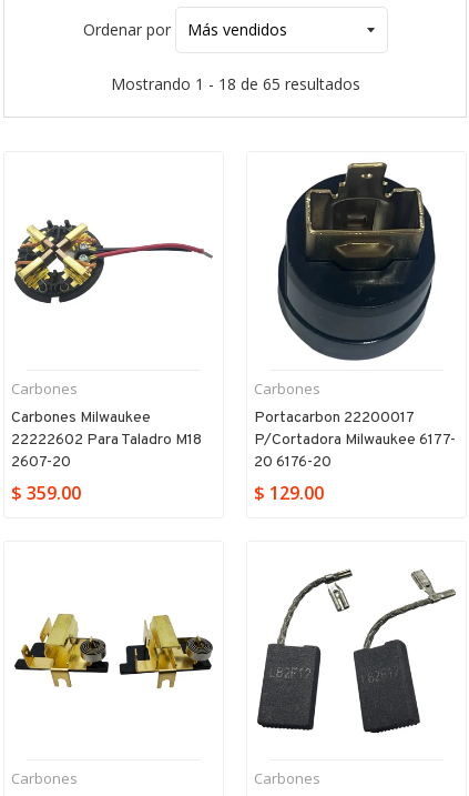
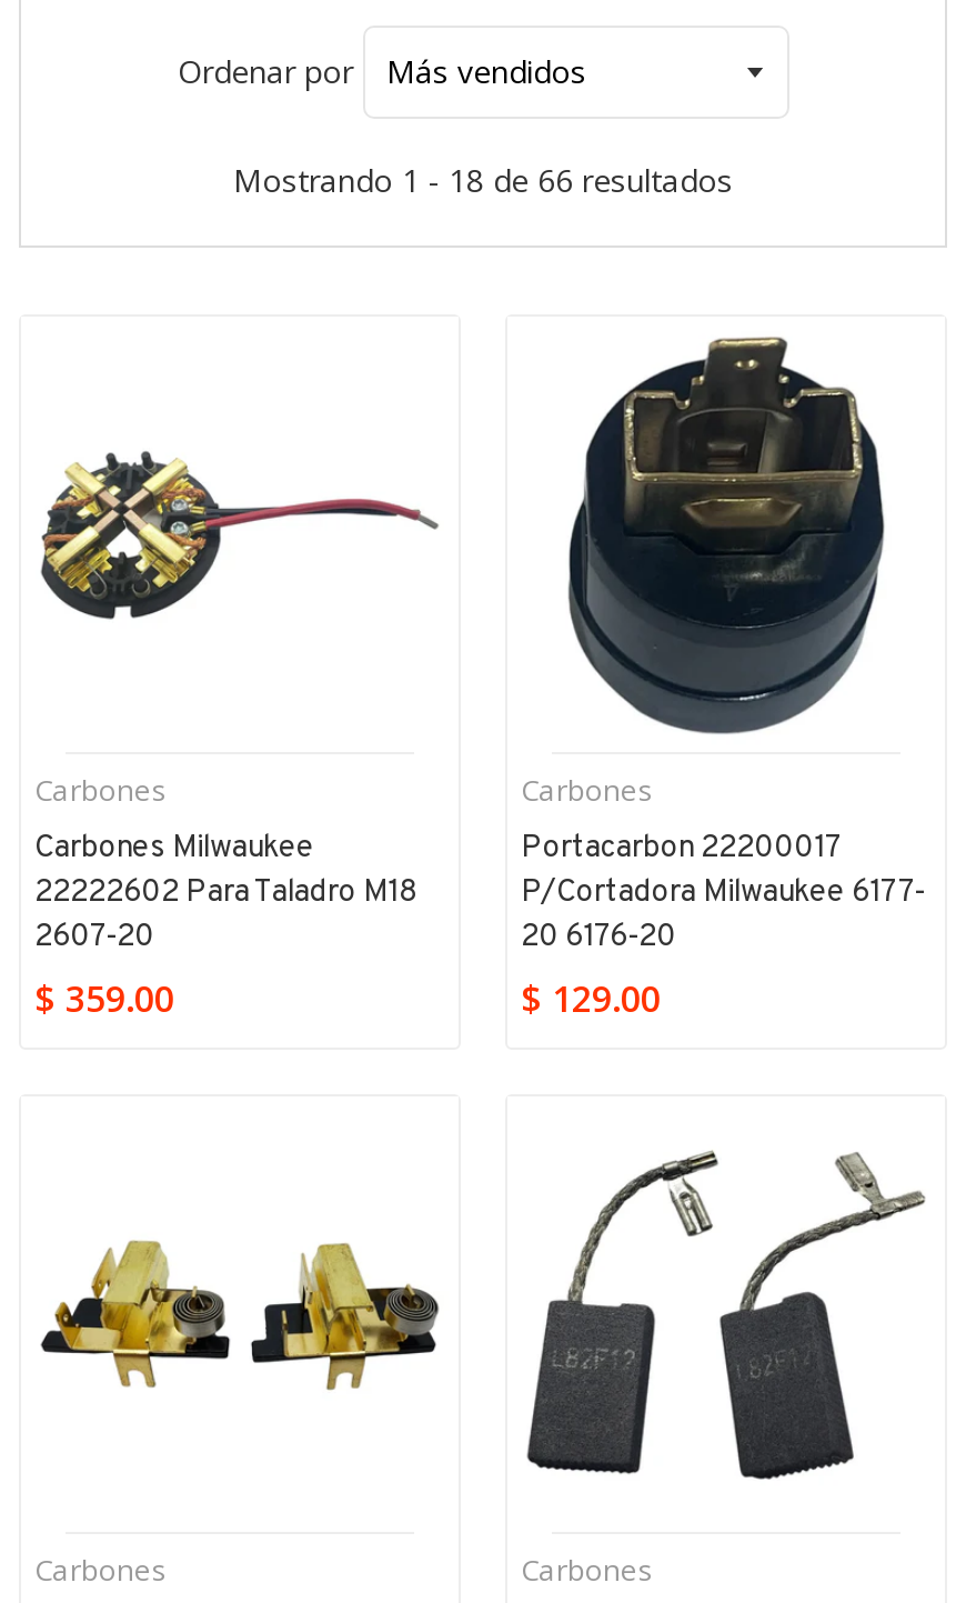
[110,73,360,94] Mostrando 1 - 18 de 65 resultados -> [233,158,733,200] Mostrando 1 - 18 de 66 resultados

